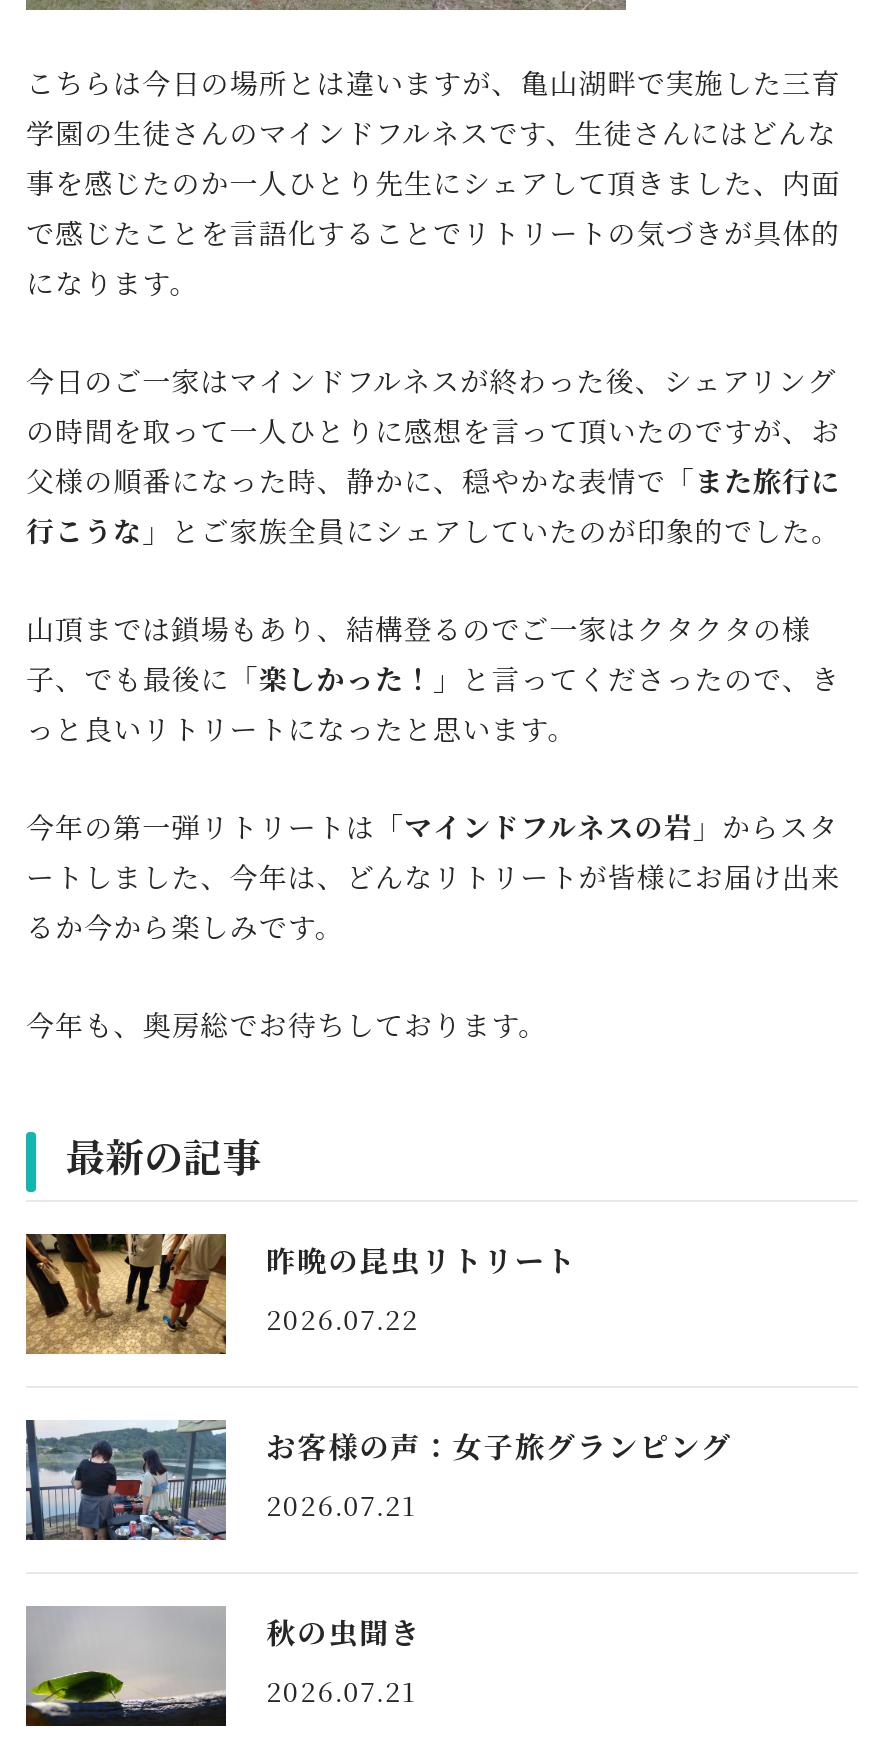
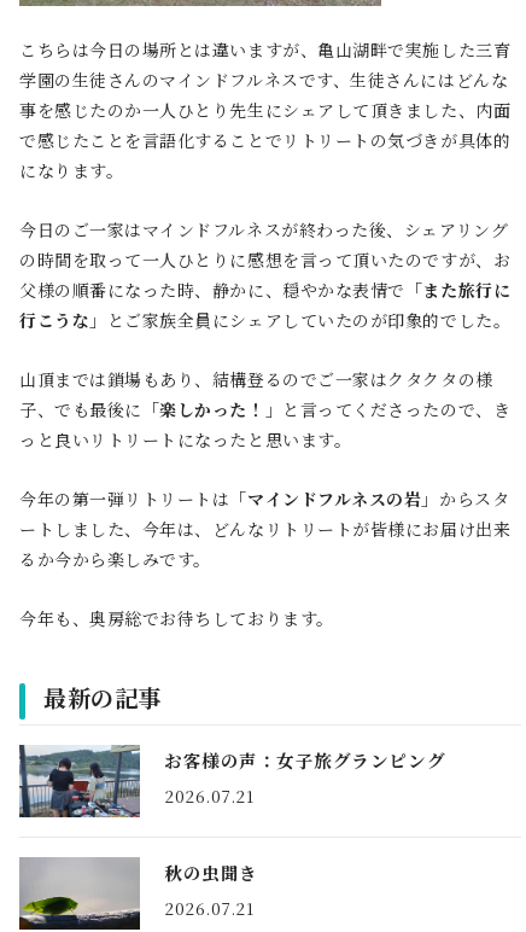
[24,1232,577,1356] [image] | 昨晩の昆虫リトリート | 2026.07.22 -> none

